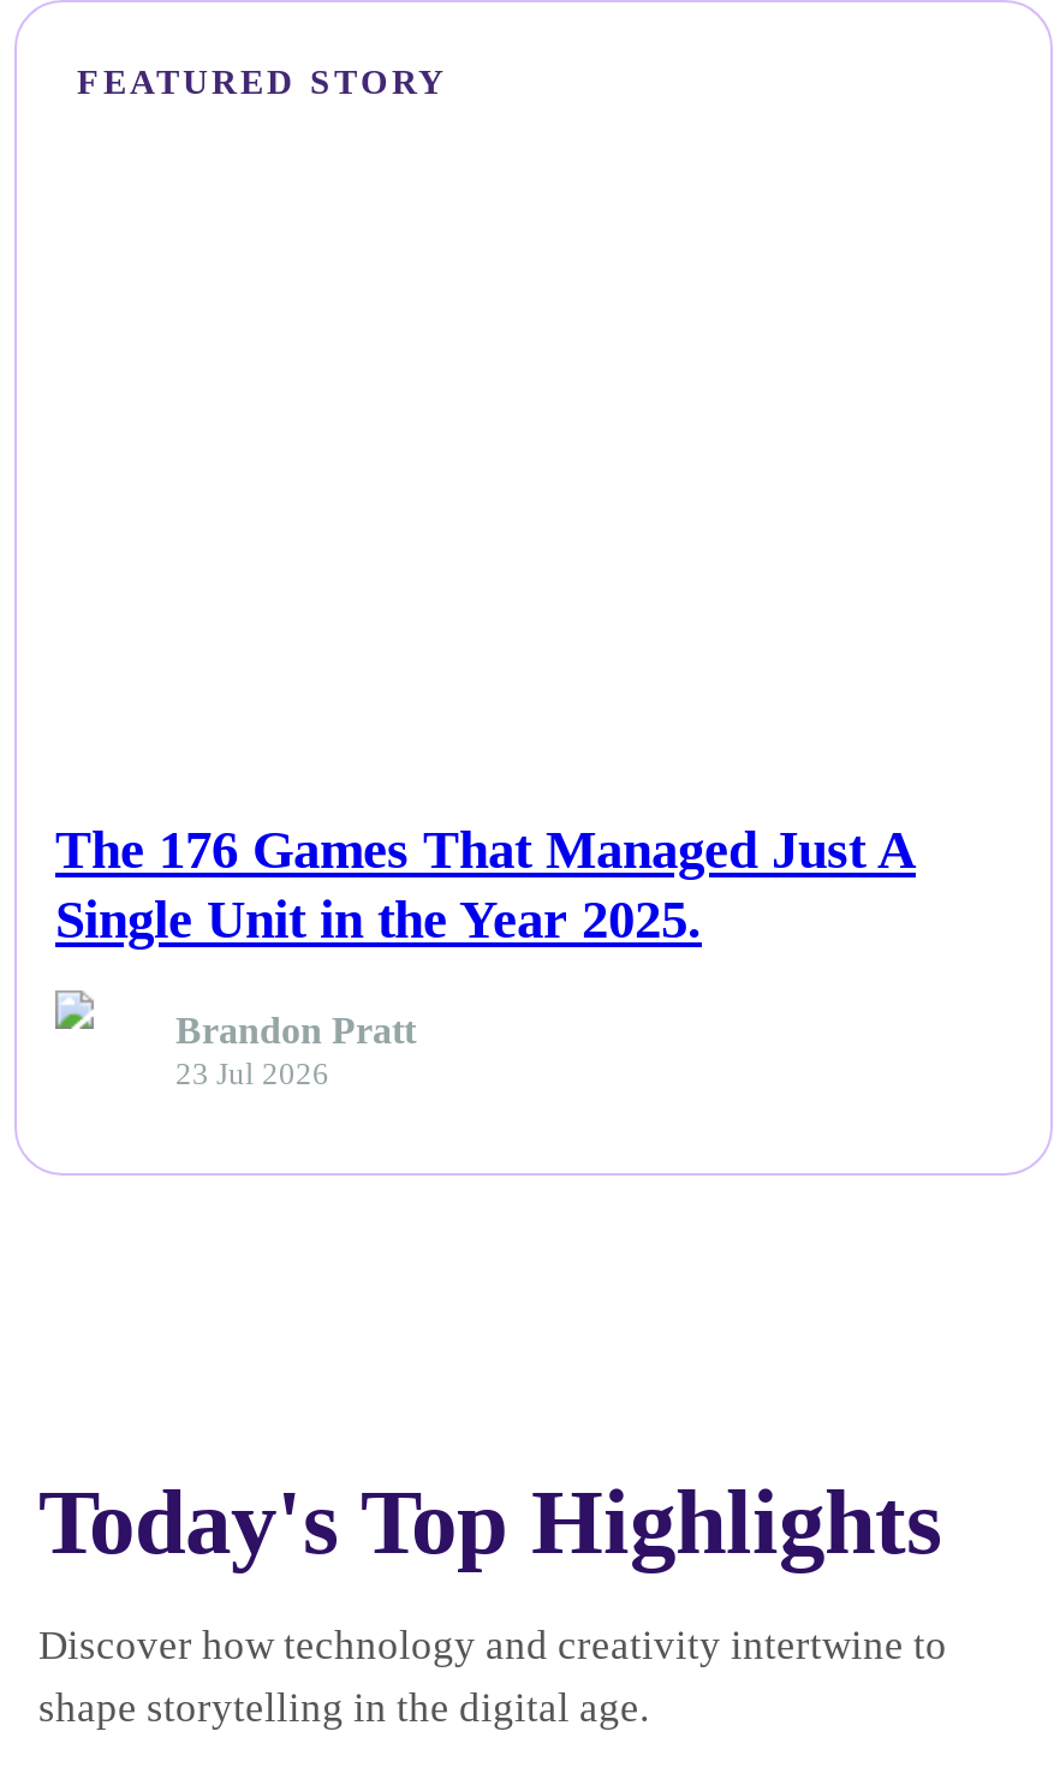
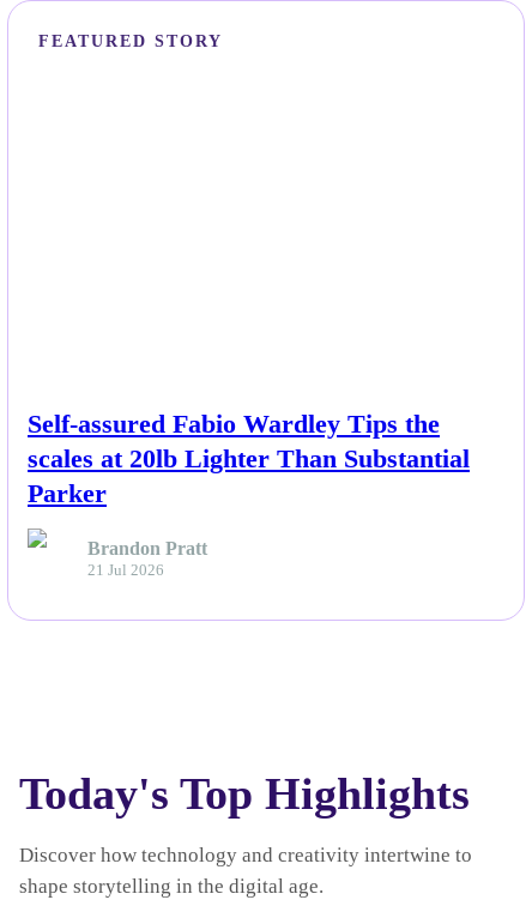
[55,820,916,949] The 176 Games That Managed Just A | Single Unit in the Year 2025. -> [28,409,470,508] Self-assured Fabio Wardley Tips the | scales at 20lb Lighter Than Substantial | Parker
[175,1059,329,1092] 23 Jul 2026 -> [87,563,164,579] 21 Jul 2026

